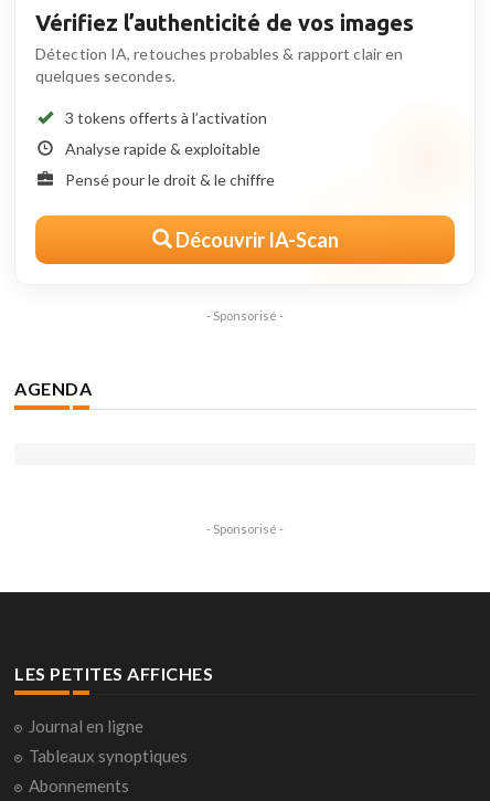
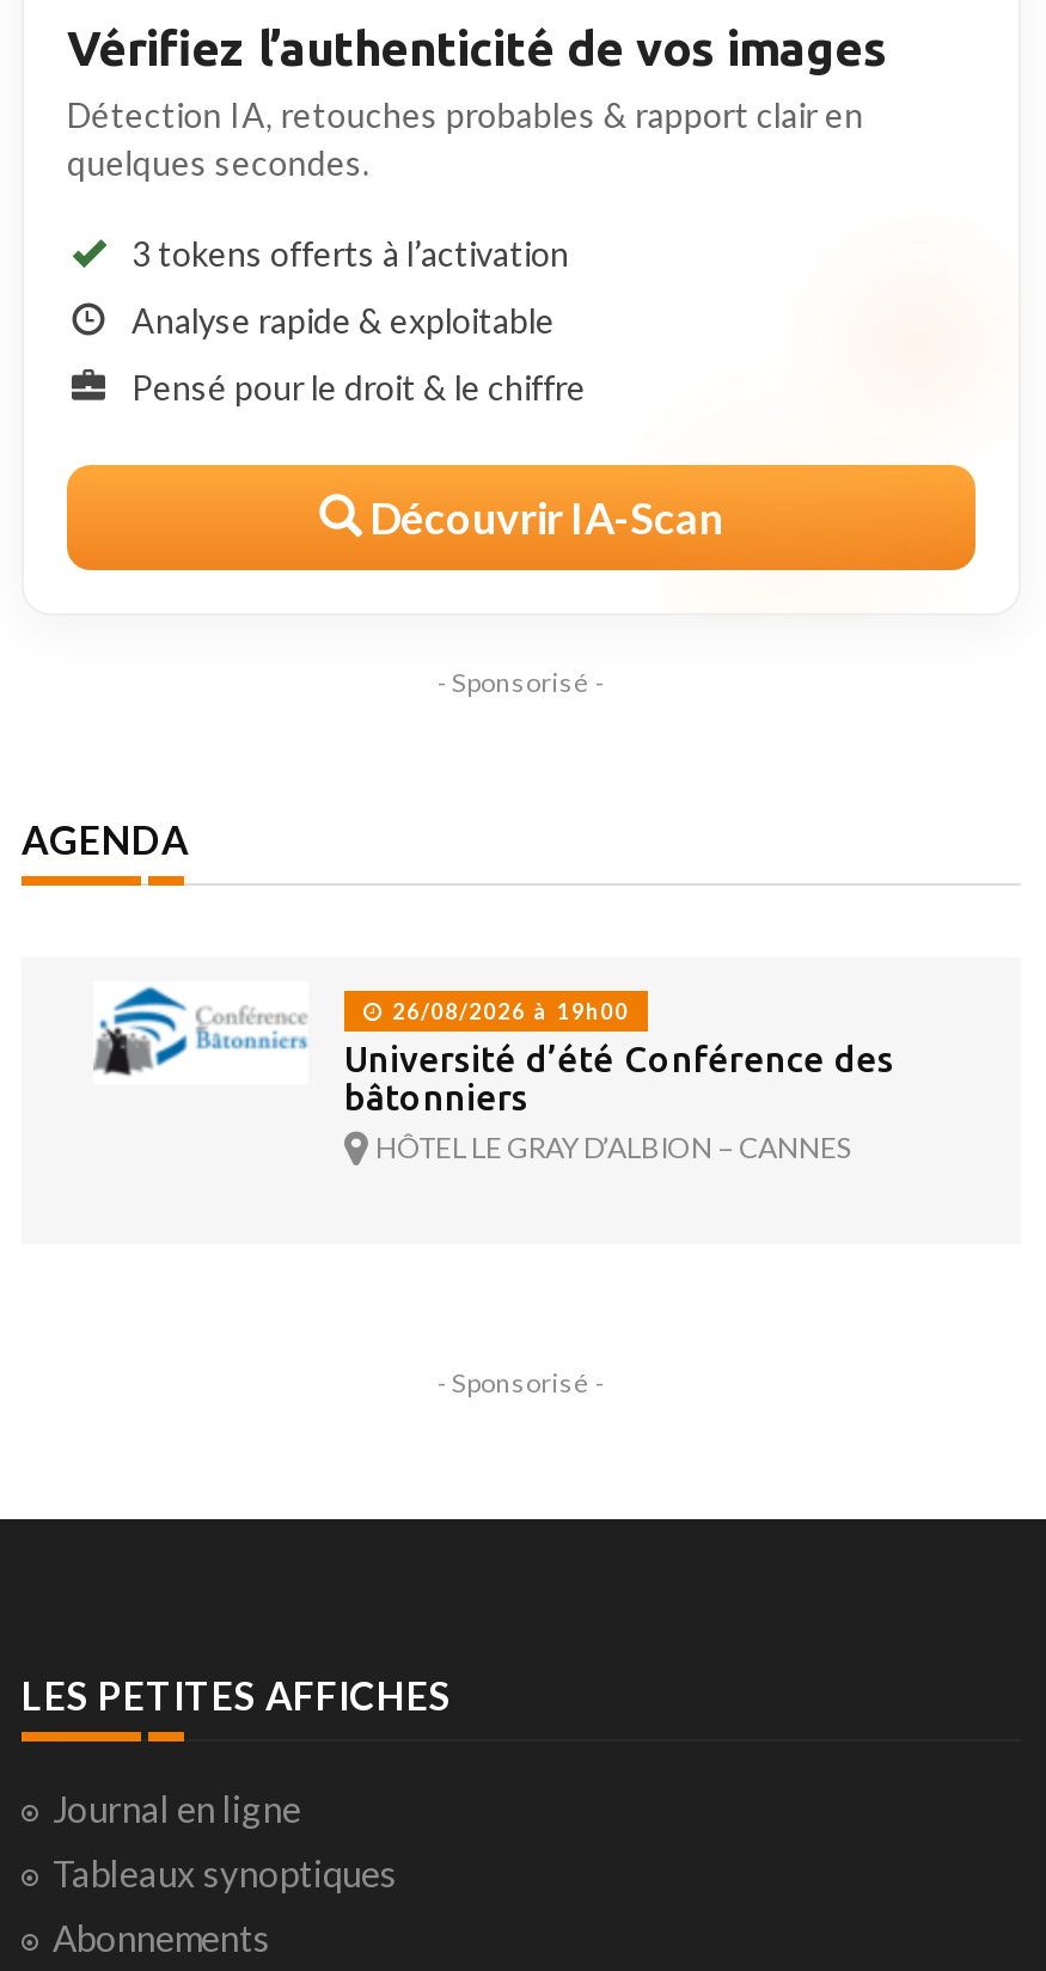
none -> [93,986,894,1165] [image] | 26/08/2026 à 19h00 | Université d’été Conférence des | bâtonniers | HÔTEL LE GRAY D’ALBION – CANNES

